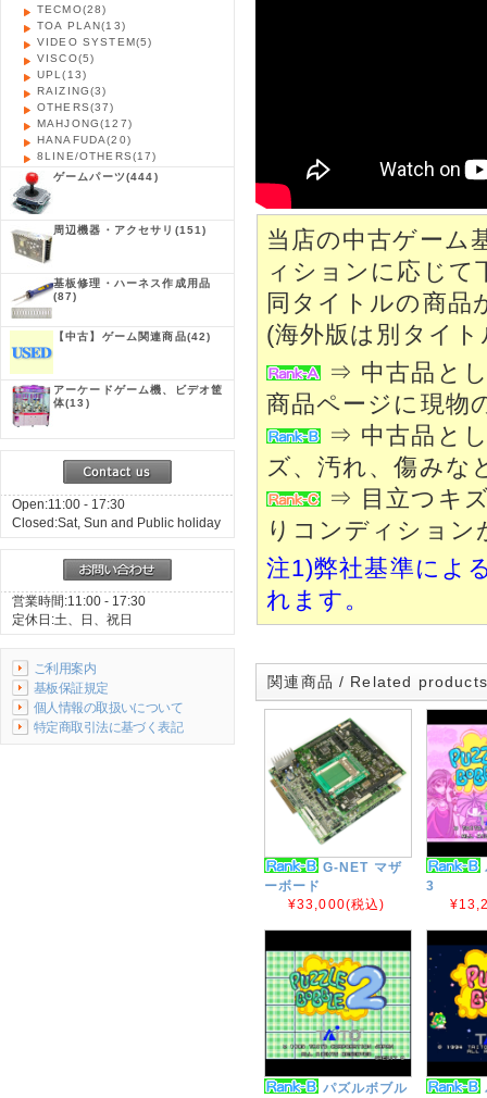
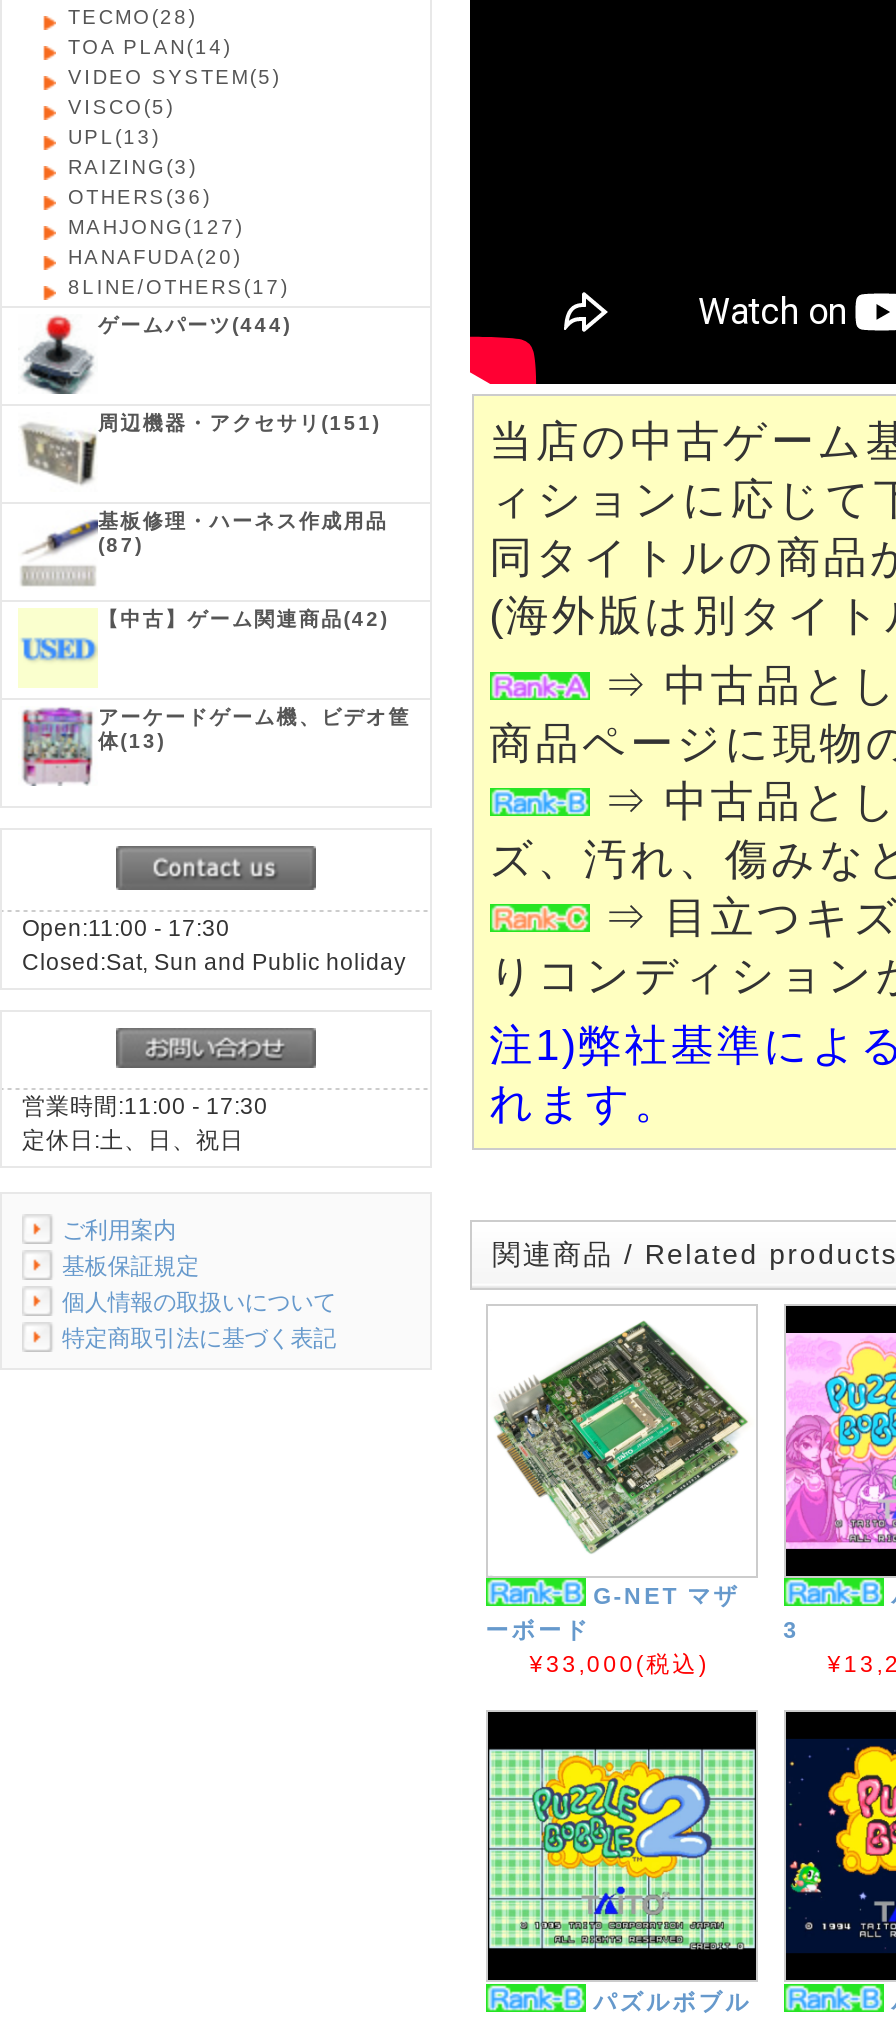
[37,20,126,32] TOA PLAN (13) -> [68,36,232,58] TOA PLAN (14)
[37,101,115,113] OTHERS (37) -> [68,186,211,208] OTHERS (36)

